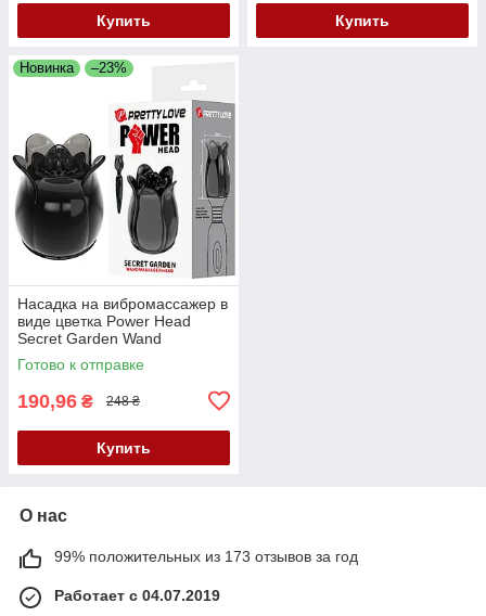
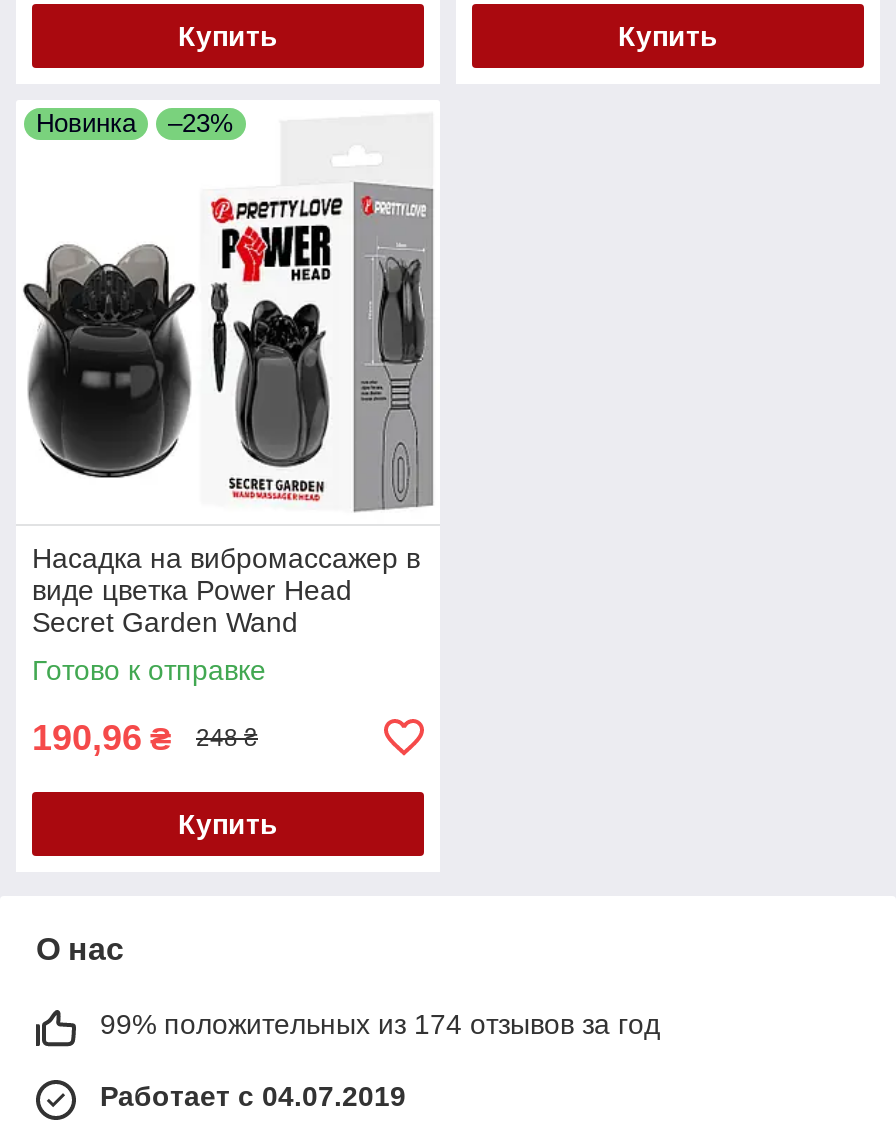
[54,547,358,565] 99% положительных из 173 отзывов за год -> [100,1008,660,1040] 99% положительных из 174 отзывов за год

